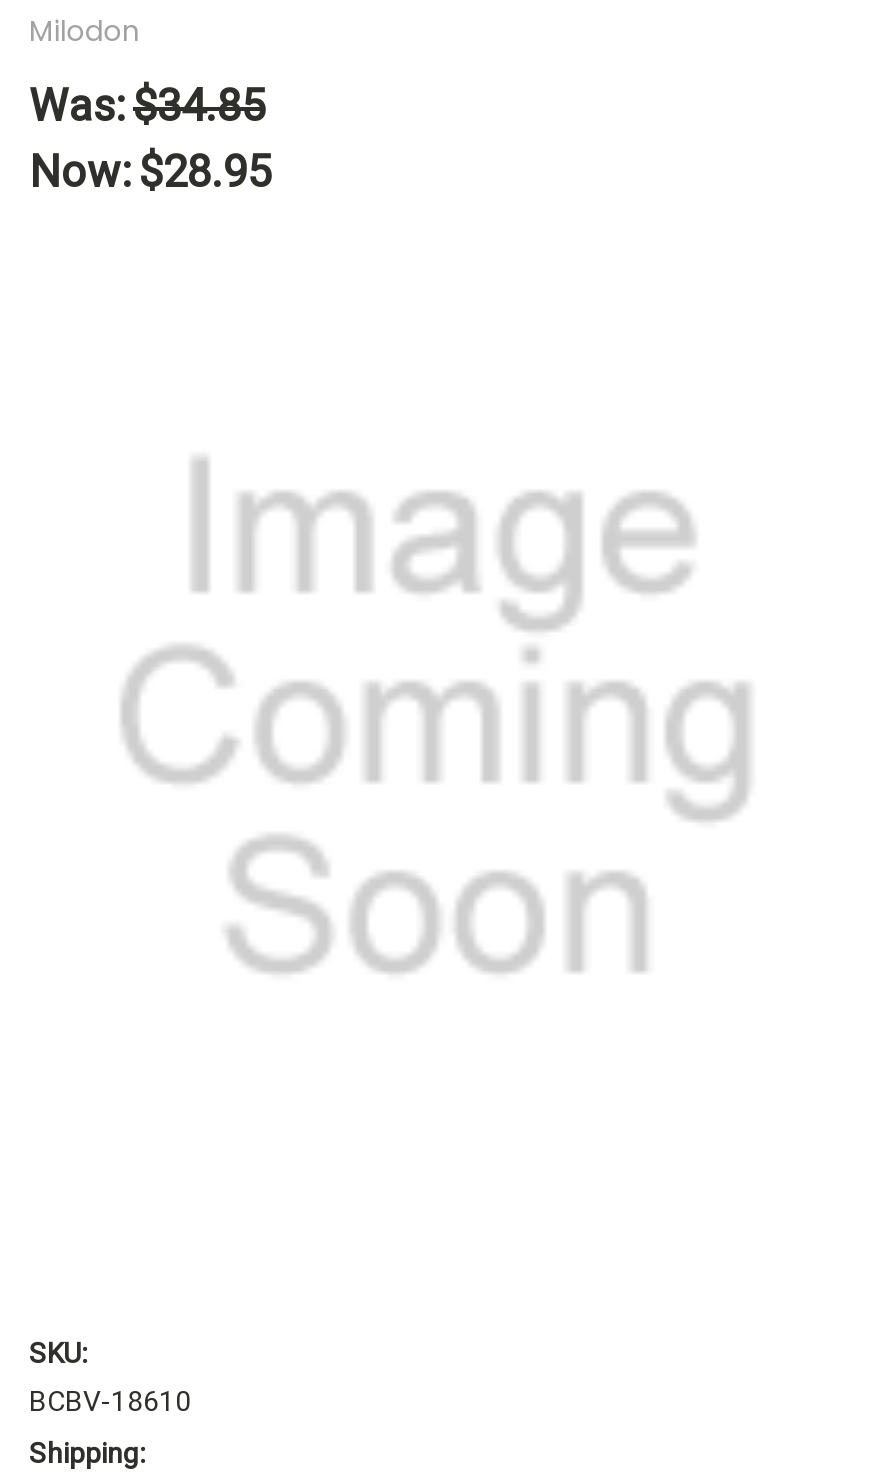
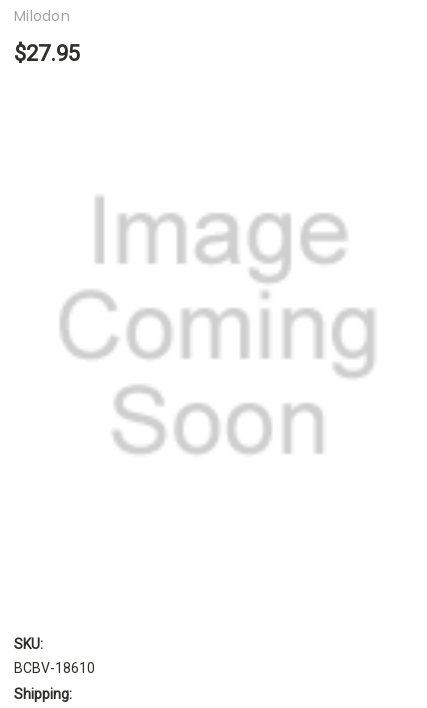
[29,81,271,197] Was:$34.85 | Now: $28.95 -> [14,41,80,66] $27.95

